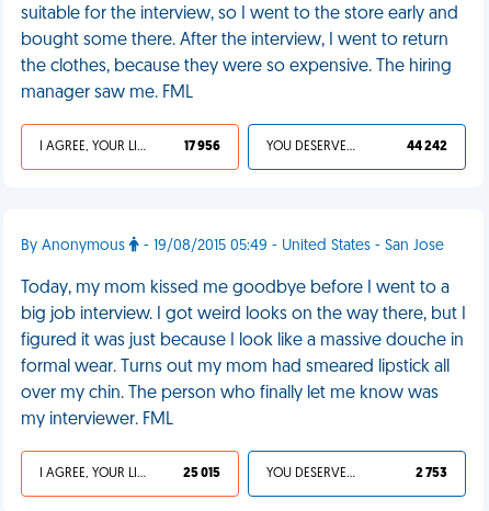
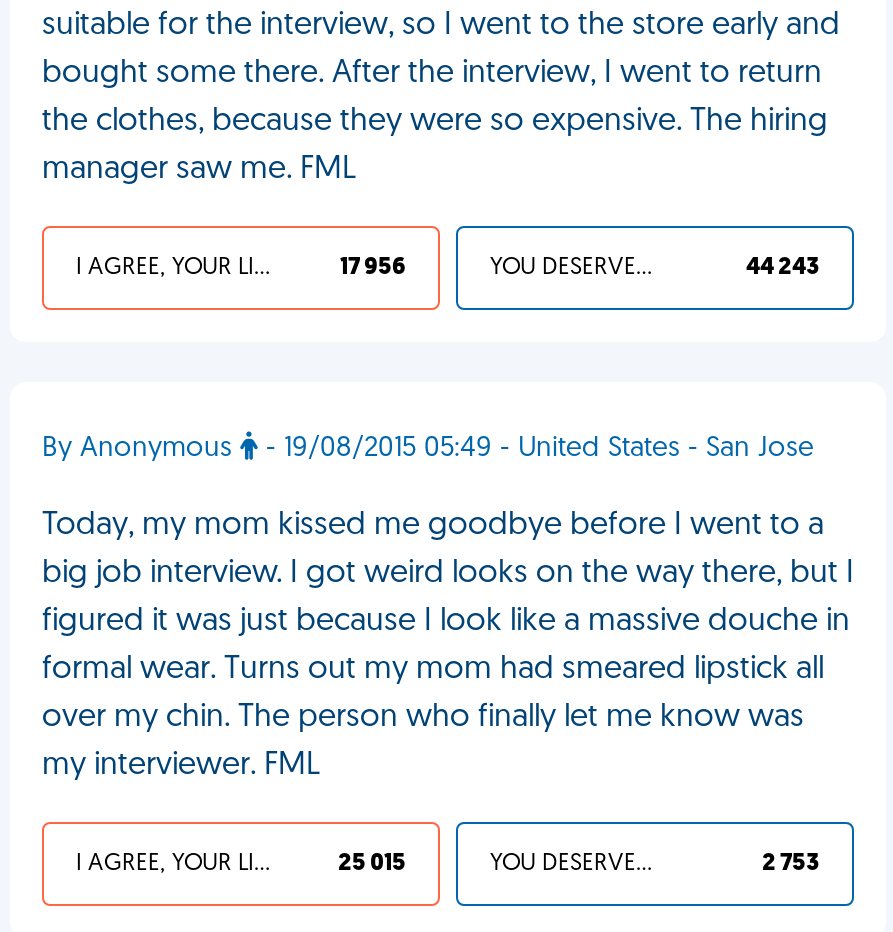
[407,140,447,154] 44 242 -> [746,256,820,280] 44 243

